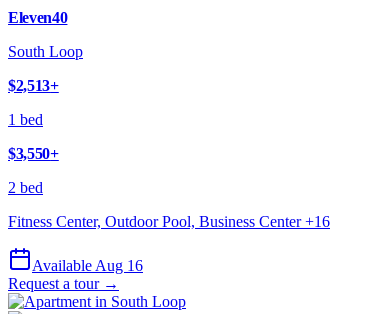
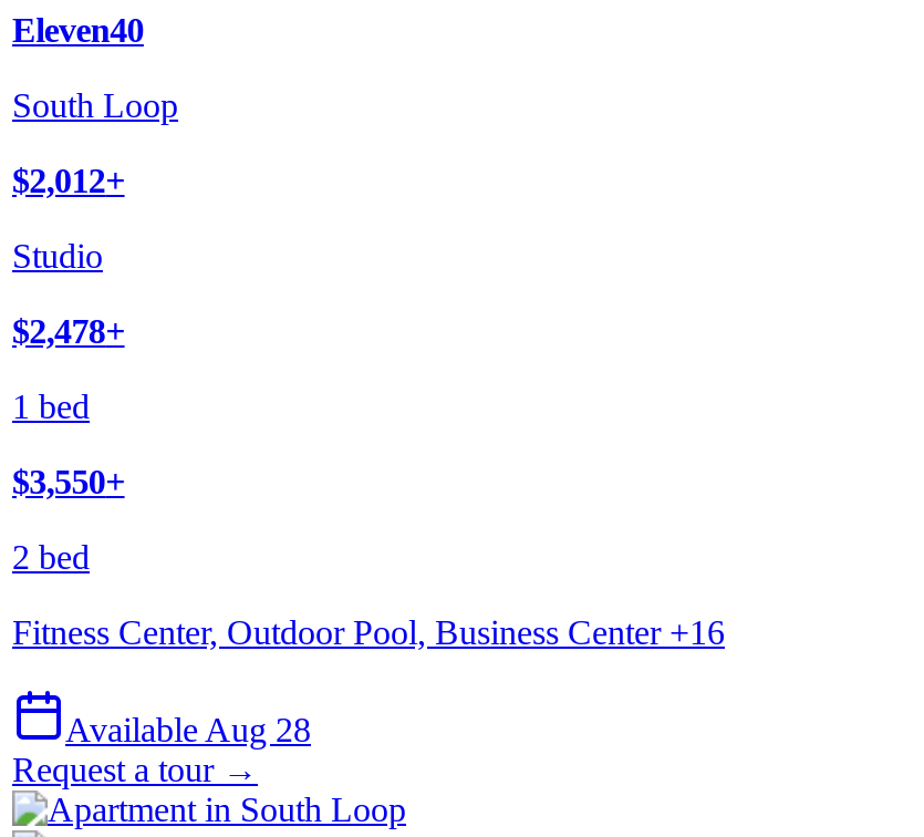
[8,77,59,94] $2,513+ -> [12,161,125,349] $2,012+ | Studio | $2,478+
[32,257,143,274] Available Aug 16 -> [65,710,311,748] Available Aug 28

